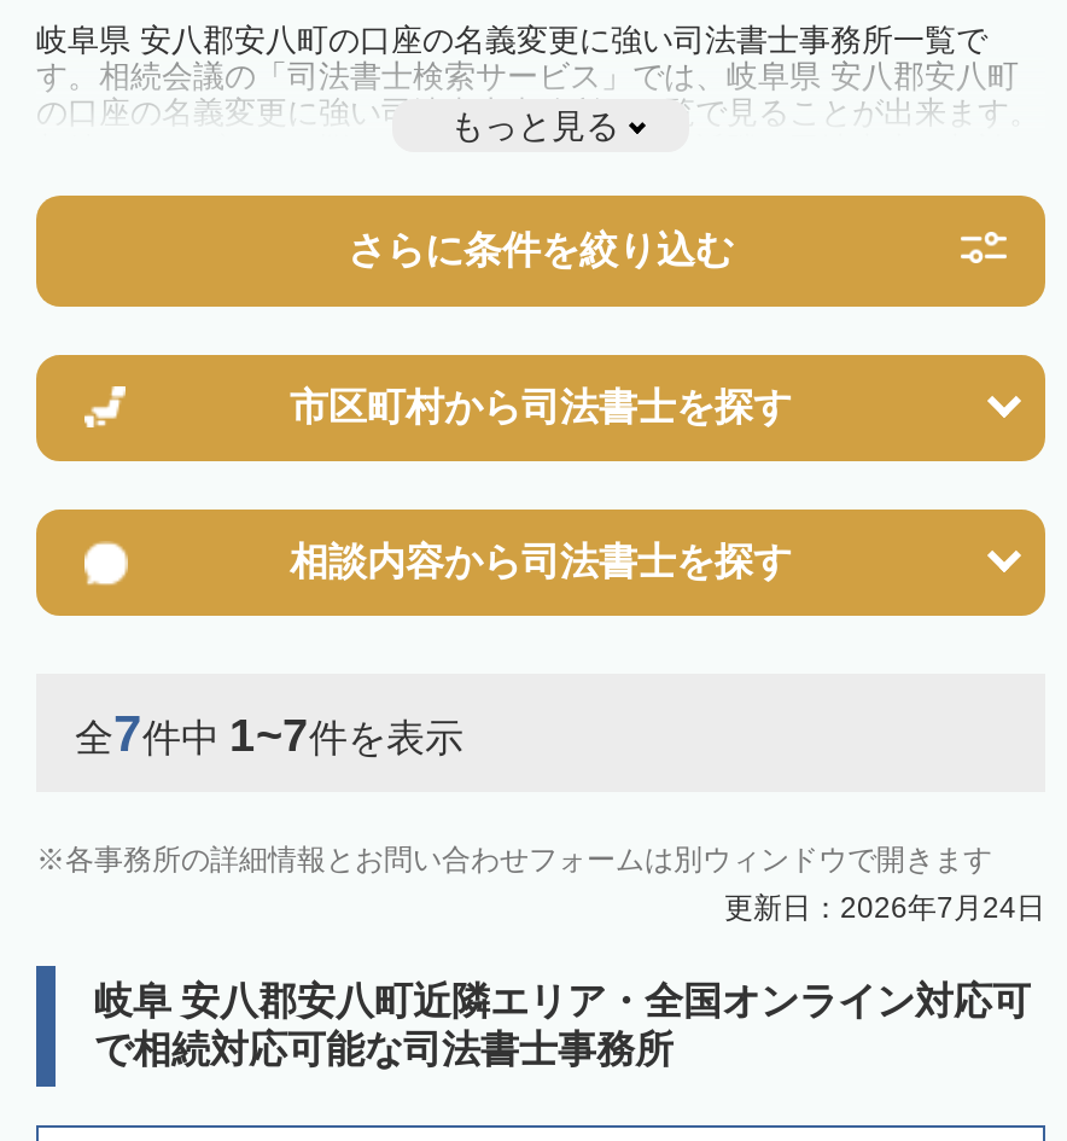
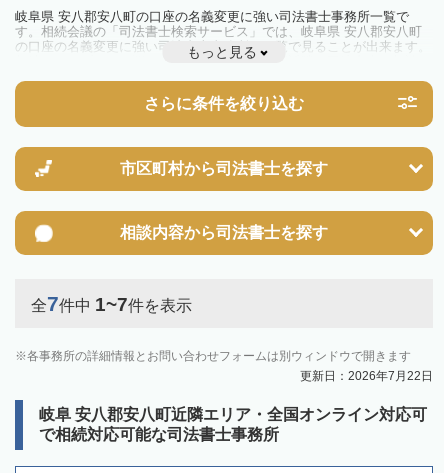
[724,892,1045,925] 更新日：2026年7月24日 -> [300,369,433,383] 更新日：2026年7月22日

